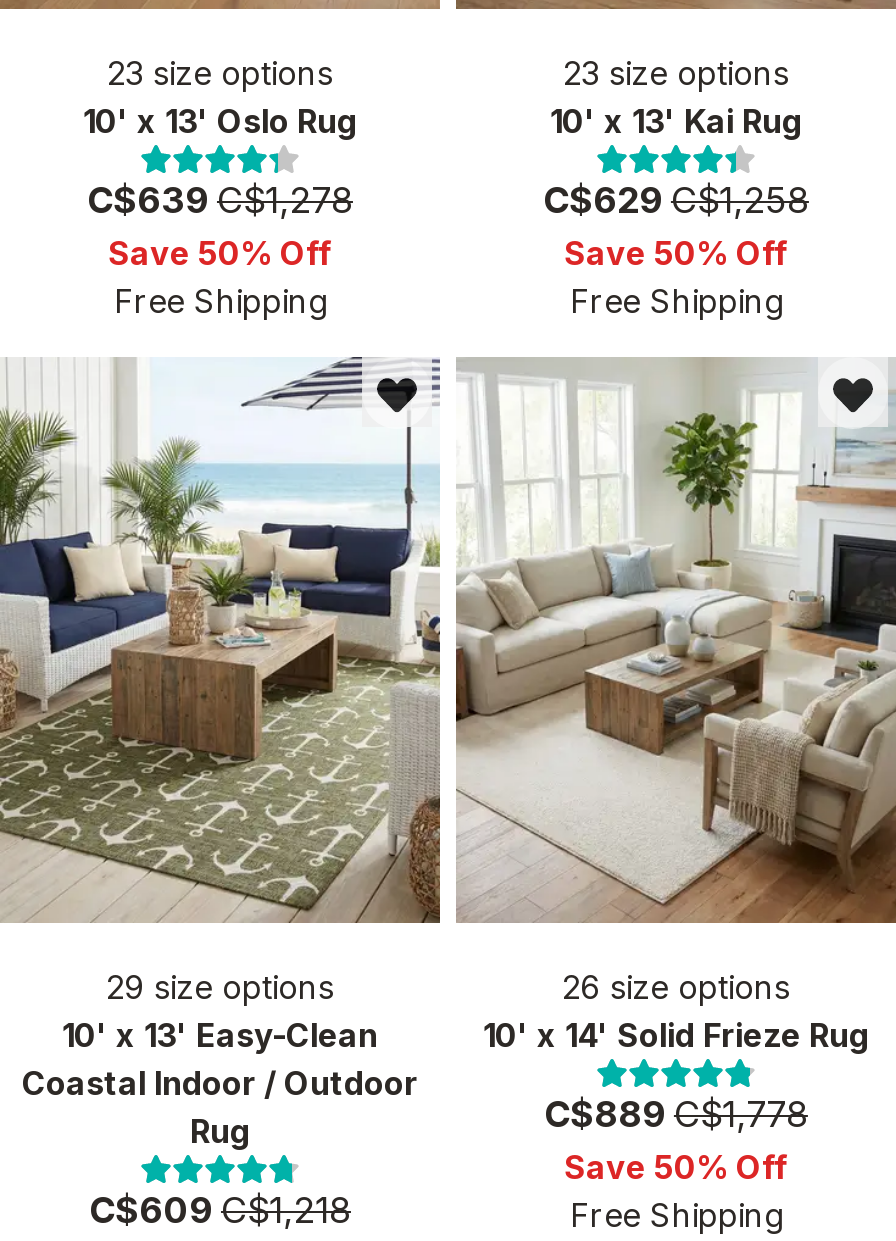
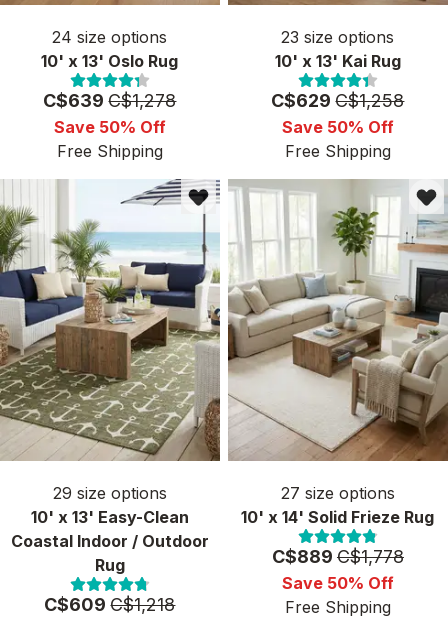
[107,54,333,94] 23 size options -> [52,27,167,47] 24 size options
[562,967,790,1007] 26 size options -> [281,483,395,503] 27 size options

